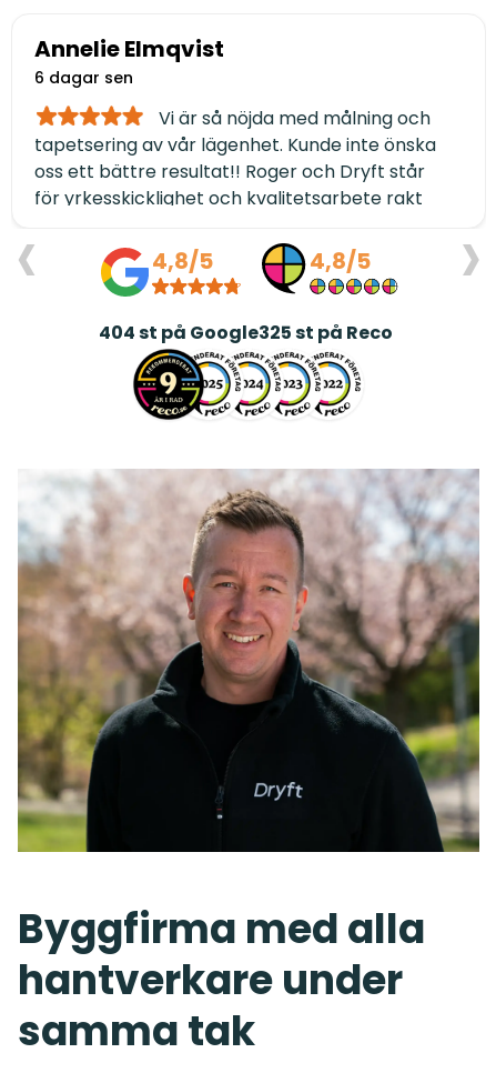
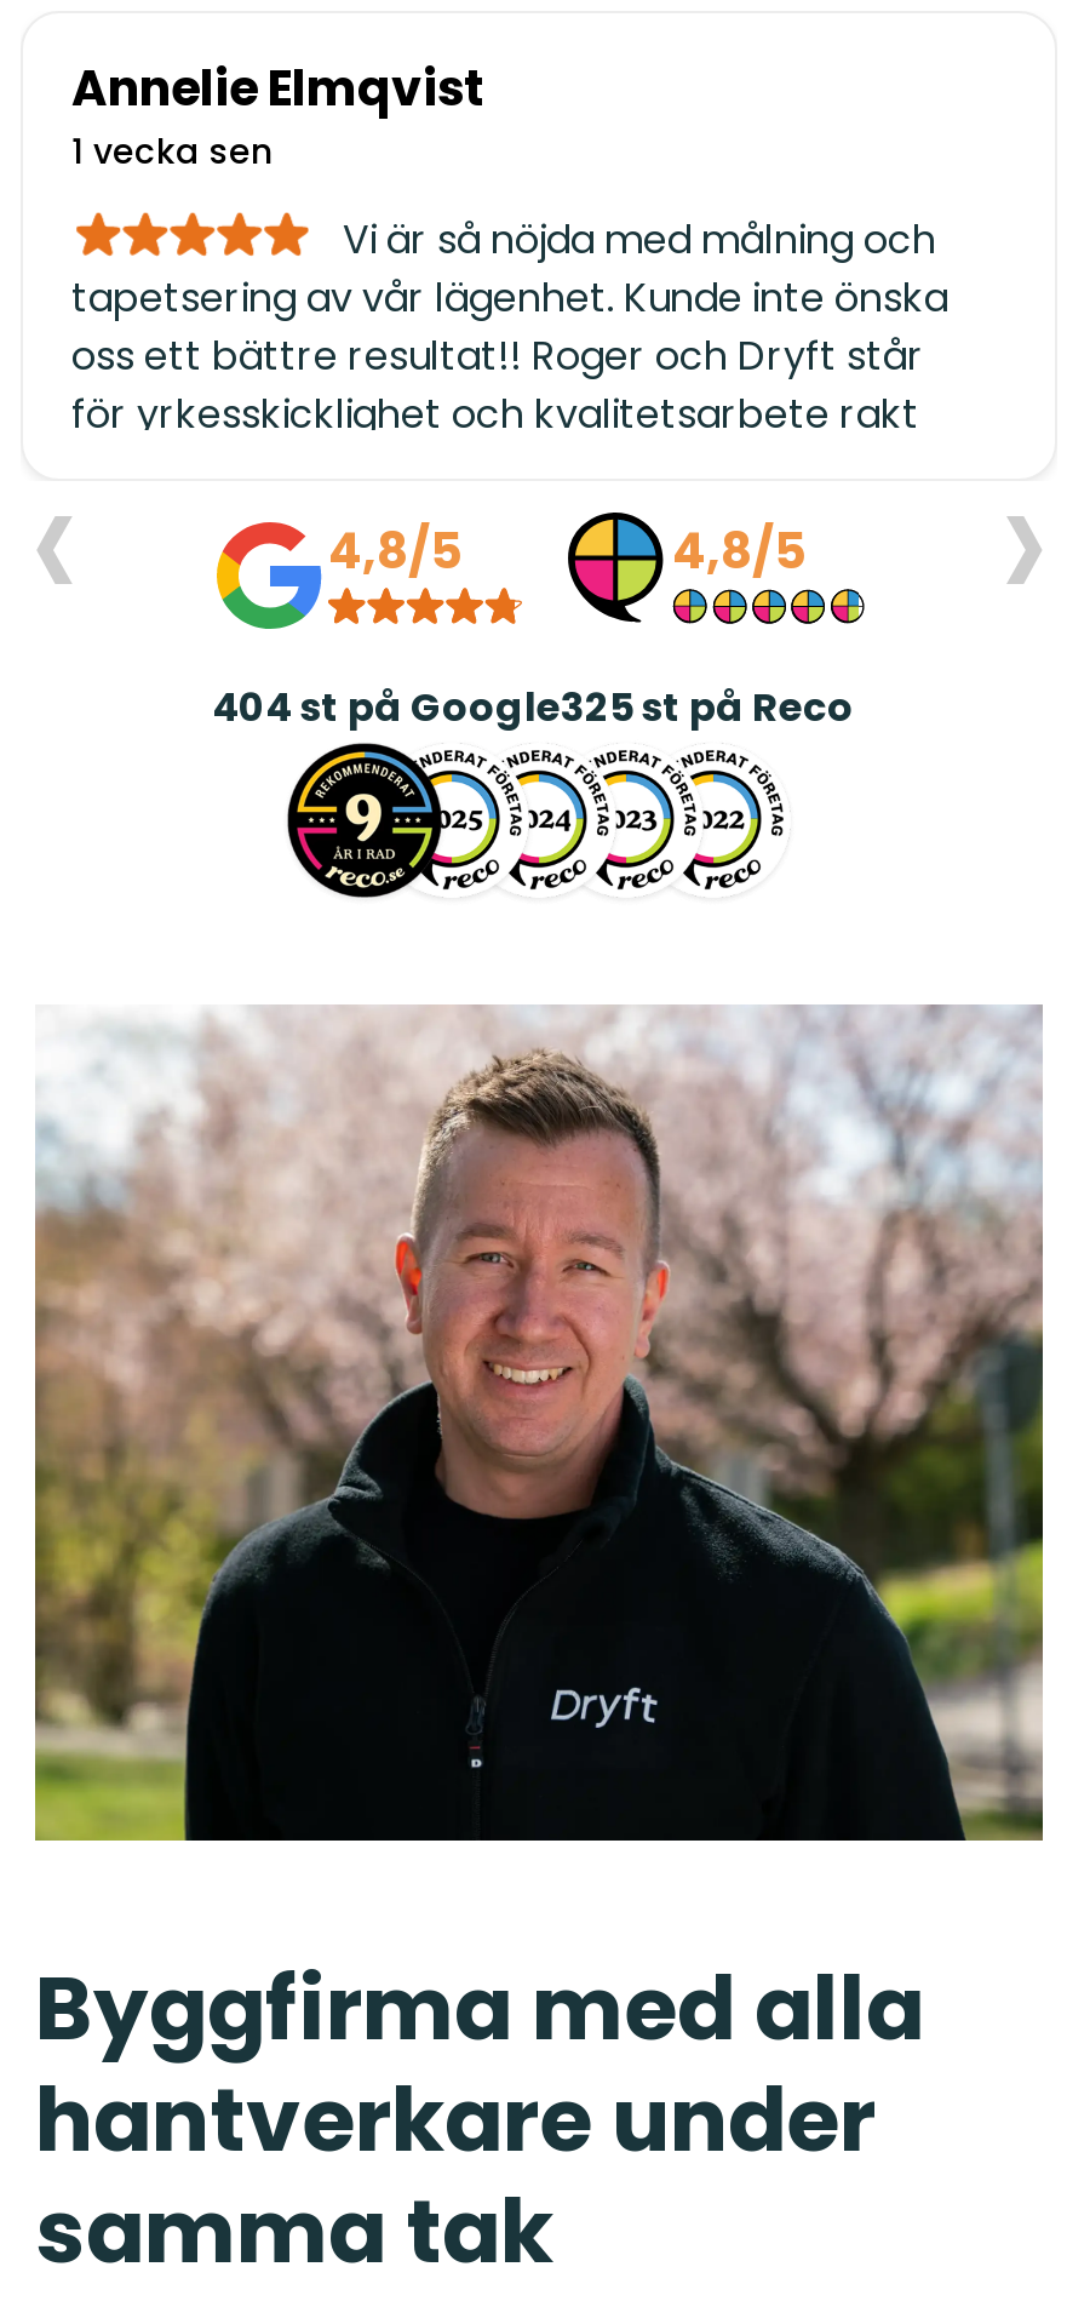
[34,66,133,89] 6 dagar sen -> [71,126,273,175] 1 vecka sen

